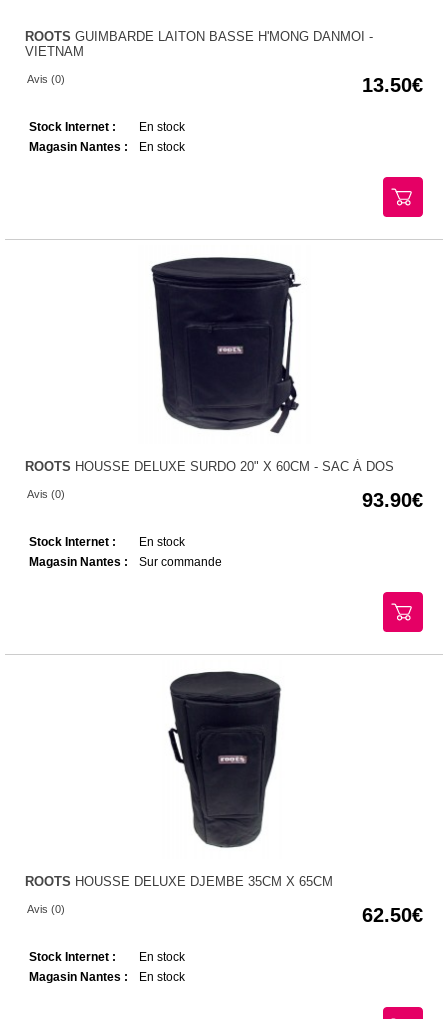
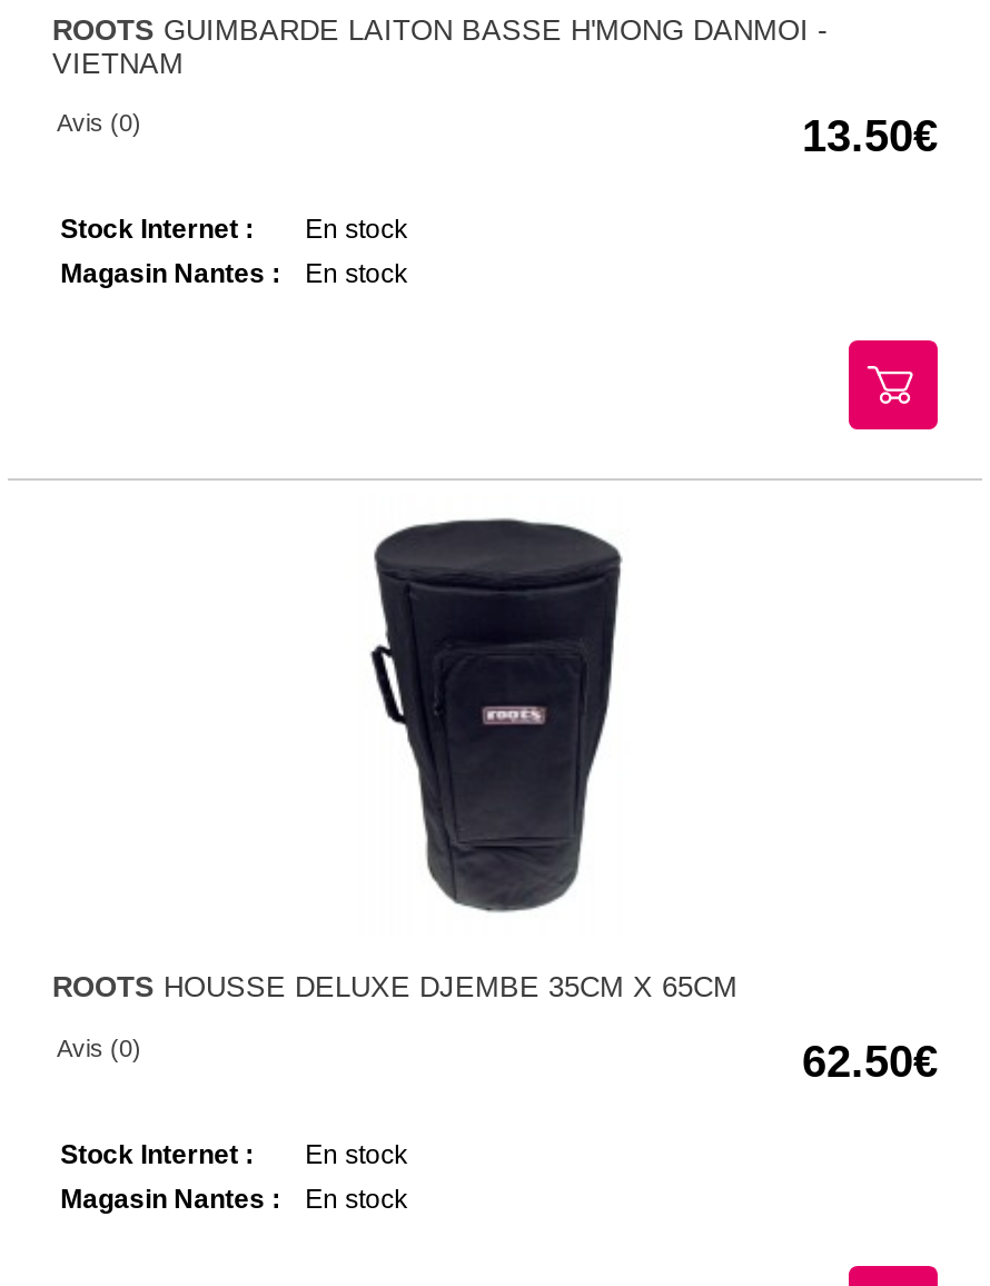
[25,259,423,569] [image] | ROOTS HOUSSE DELUXE SURDO 20" X 60CM - SAC À DOS | Avis (0) | 93.90 | Stock Internet : | En stock | Magasin Nantes : Sur commande -> none
[217,260,301,434] [image] -> none

